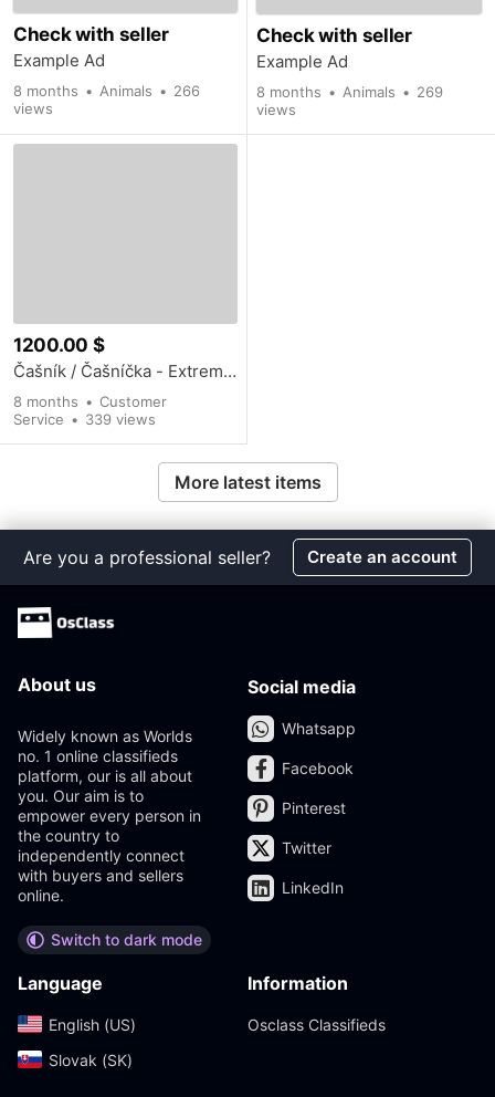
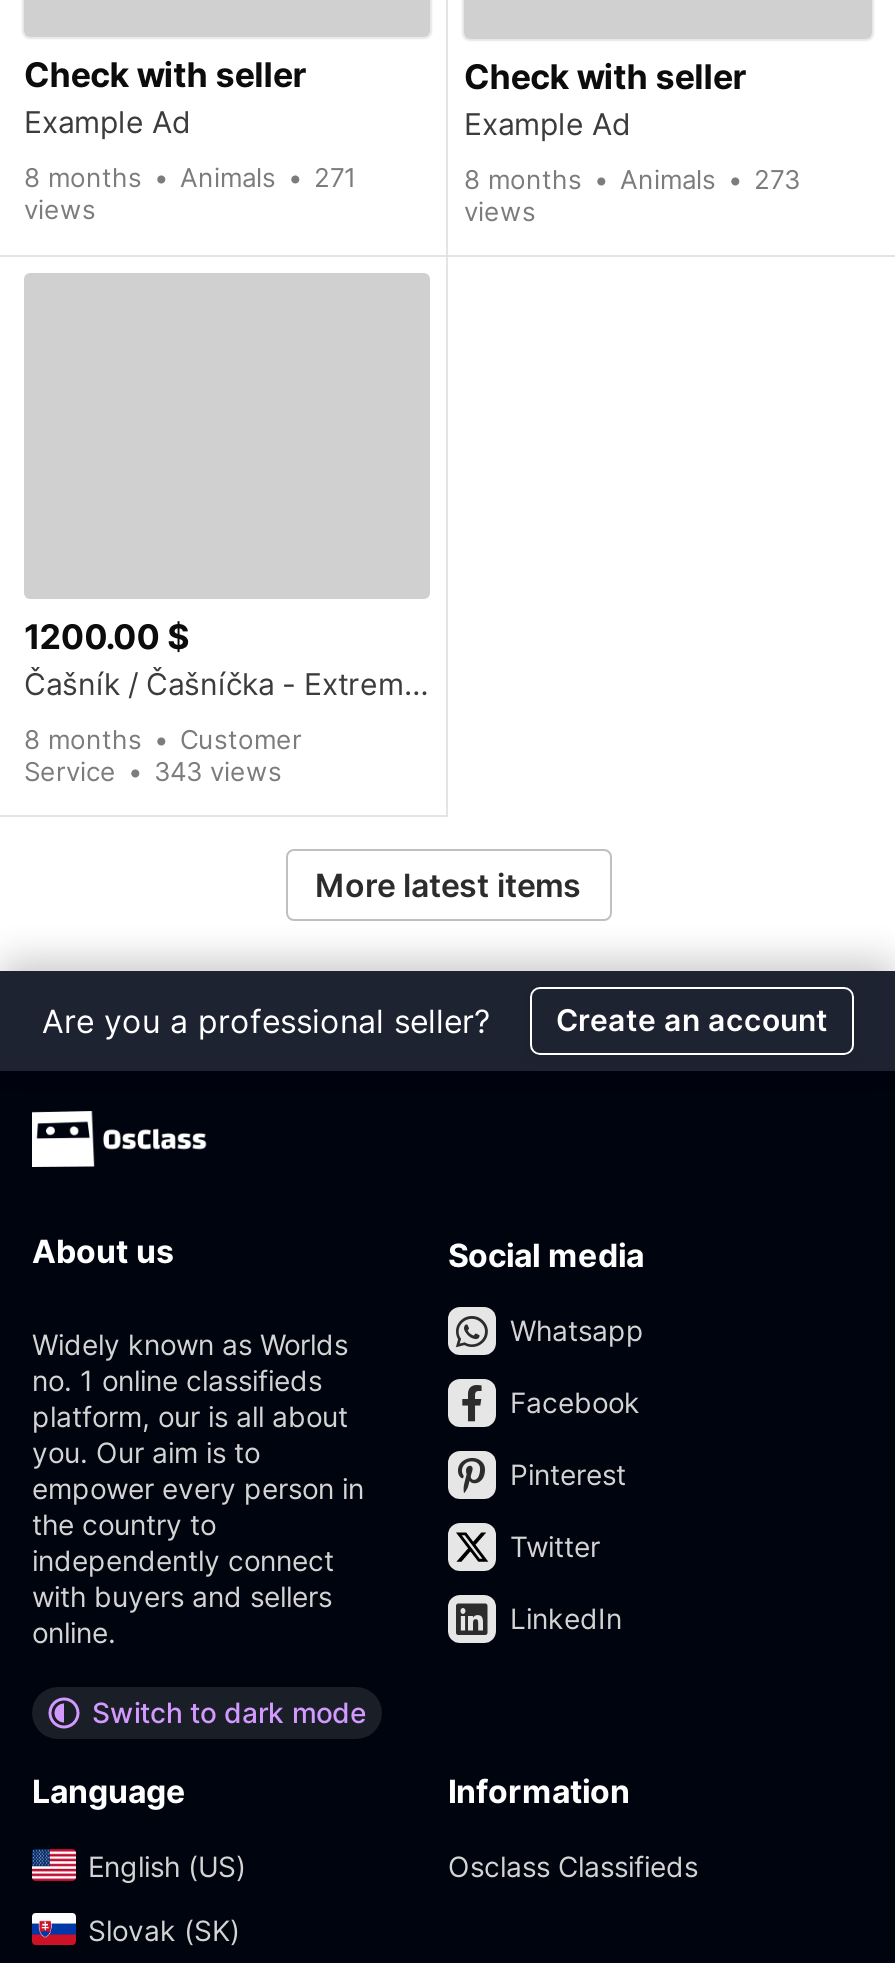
[13,82,200,100] 8 months Animals 266 -> [24,162,356,194] 8 months Animals 271
[256,83,443,101] 8 months Animals 269 -> [464,163,800,195] 8 months Animals 273
[13,410,156,428] Service 339 views -> [24,754,282,786] Service 343 views

